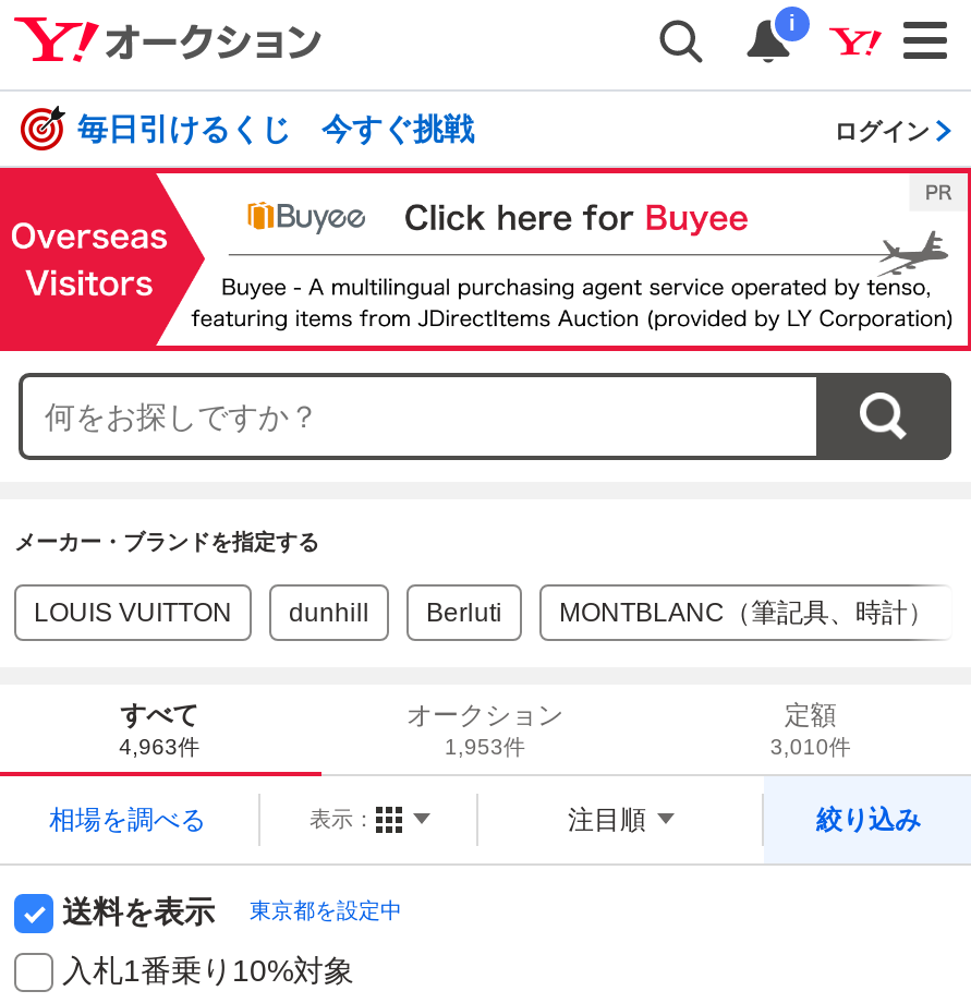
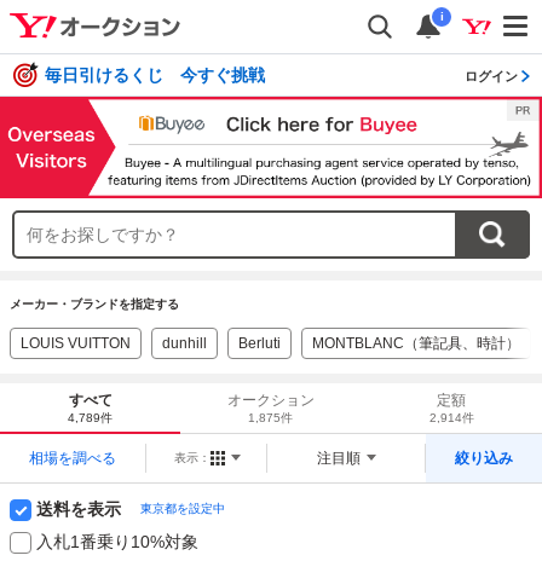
[119,734,200,758] 4,963件 -> [68,411,113,424] 4,789件
[445,734,525,758] 1,953件 -> [249,411,293,424] 1,875件
[770,734,851,758] 3,010件 -> [429,411,474,424] 2,914件

